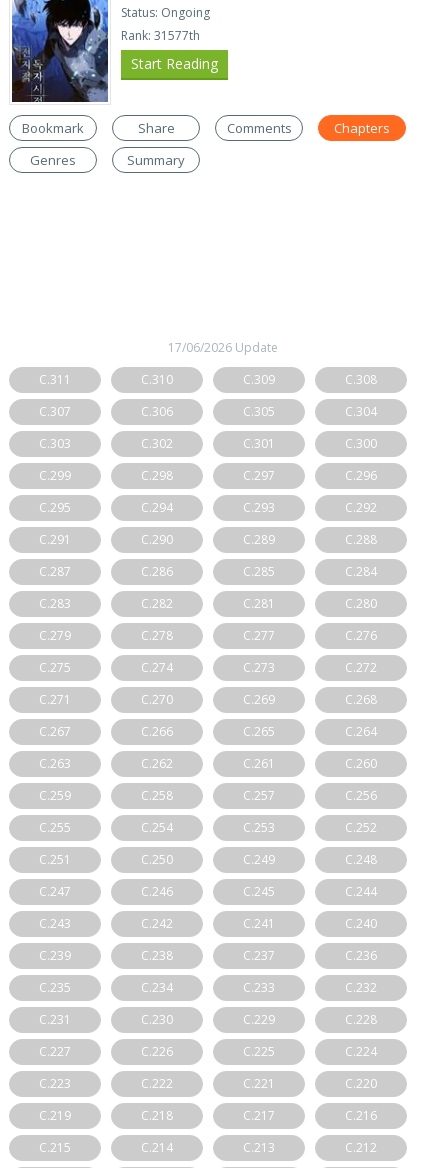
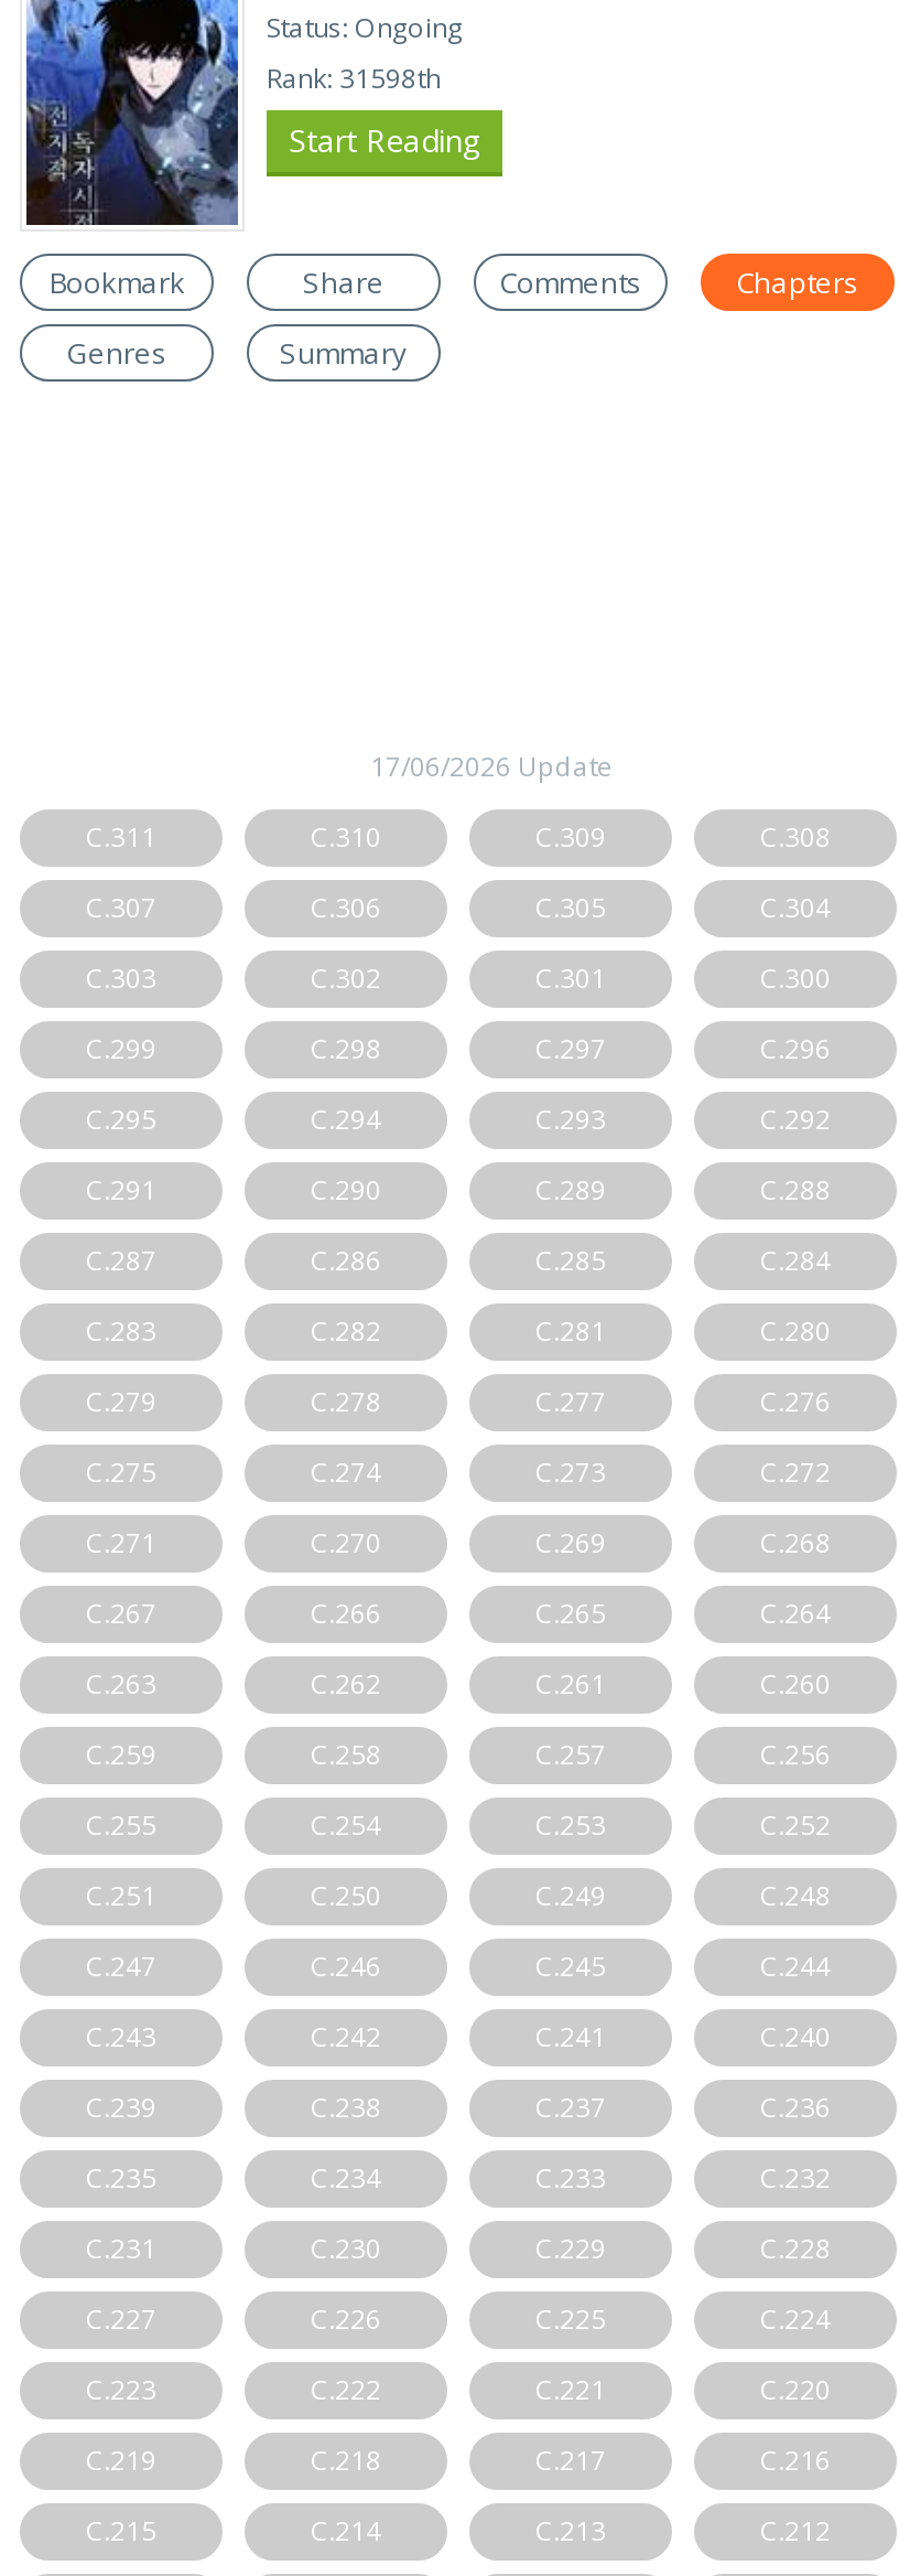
[121,27,200,44] Rank: 31577th -> [267,60,441,97] Rank: 31598th

